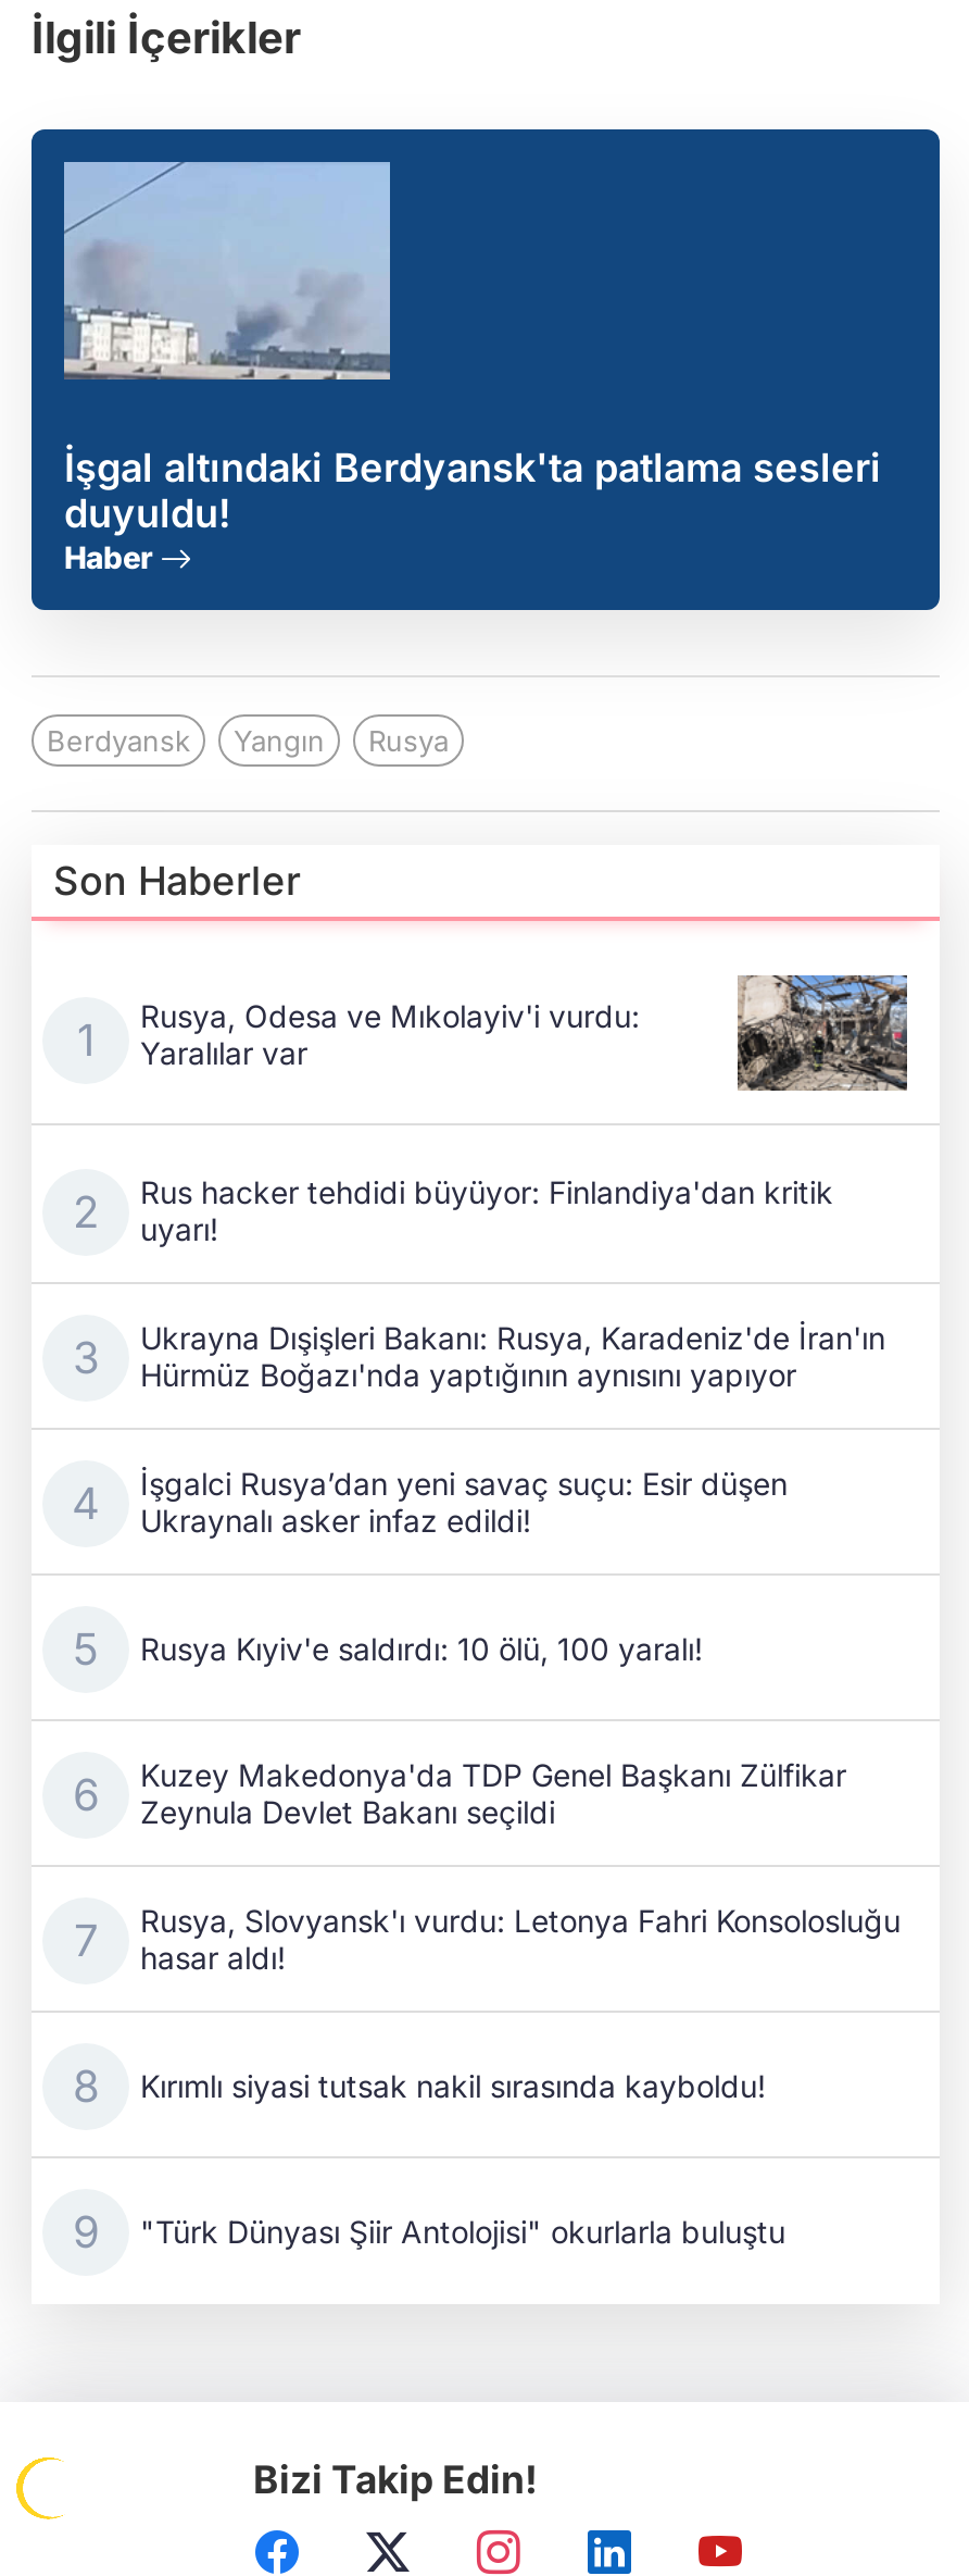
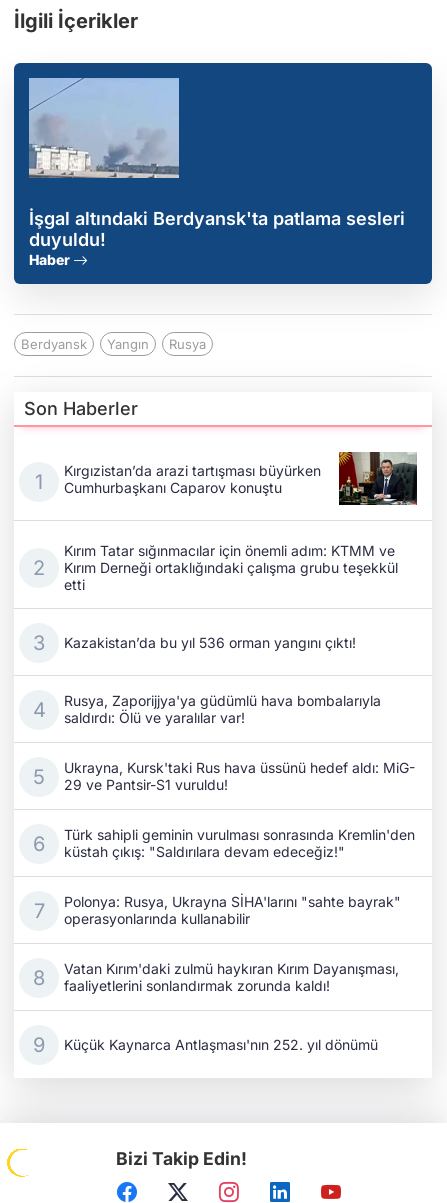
[140,973,907,1248] [image] | Rus hacker tehdidi büyüyor: Finlandiya'dan kritik | uyarı! -> [64,451,417,593] [image] | Kırım Tatar sığınmacılar için önemli adım: KTMM ve | Kırım Derneği ortaklığındaki çalışma grubu teşekkül | etti
[140,996,640,1070] Rusya, Odesa ve Mıkolayiv'i vurdu: | Yaralılar var -> [64,461,321,495] Kırgızistan’da arazi tartışması büyürken | Cumhurbaşkanı Caparov konuştu
[140,1320,885,1394] Ukrayna Dışişleri Bakanı: Rusya, Karadeniz'de İran'ın | Hürmüz Boğazı'nda yaptığının aynısını yapıyor -> [64,634,356,651] Kazakistan’da bu yıl 536 orman yangını çıktı!
[140,1466,788,1540] İşgalci Rusya’dan yeni savaç suçu: Esir düşen | Ukraynalı asker infaz edildi! -> [64,692,381,726] Rusya, Zaporijjya'ya güdümlü hava bombalarıyla | saldırdı: Ölü ve yaralılar var!
[140,1630,703,1667] Rusya Kıyiv'e saldırdı: 10 ölü, 100 yaralı! -> [64,759,415,793] Ukrayna, Kursk'taki Rus hava üssünü hedef aldı: MiG- | 29 ve Pantsir-S1 vuruldu!
[140,1757,846,1831] Kuzey Makedonya'da TDP Genel Başkanı Zülfikar | Zeynula Devlet Bakanı seçildi -> [64,826,415,860] Türk sahipli geminin vurulması sonrasında Kremlin'den | küstah çıkış: "Saldırılara devam edeceğiz!"
[140,1903,901,1977] Rusya, Slovyansk'ı vurdu: Letonya Fahri Konsolosluğu | hasar aldı! -> [64,893,401,927] Polonya: Rusya, Ukrayna SİHA'larını "sahte bayrak" | operasyonlarında kullanabilir
[140,2067,766,2104] Kırımlı siyasi tutsak nakil sırasında kayboldu! -> [64,960,399,994] Vatan Kırım'daki zulmü haykıran Kırım Dayanışması, | faaliyetlerini sonlandırmak zorunda kaldı!
[140,2214,785,2251] "Türk Dünyası Şiir Antolojisi" okurlarla buluştu -> [64,1036,378,1053] Küçük Kaynarca Antlaşması'nın 252. yıl dönümü

